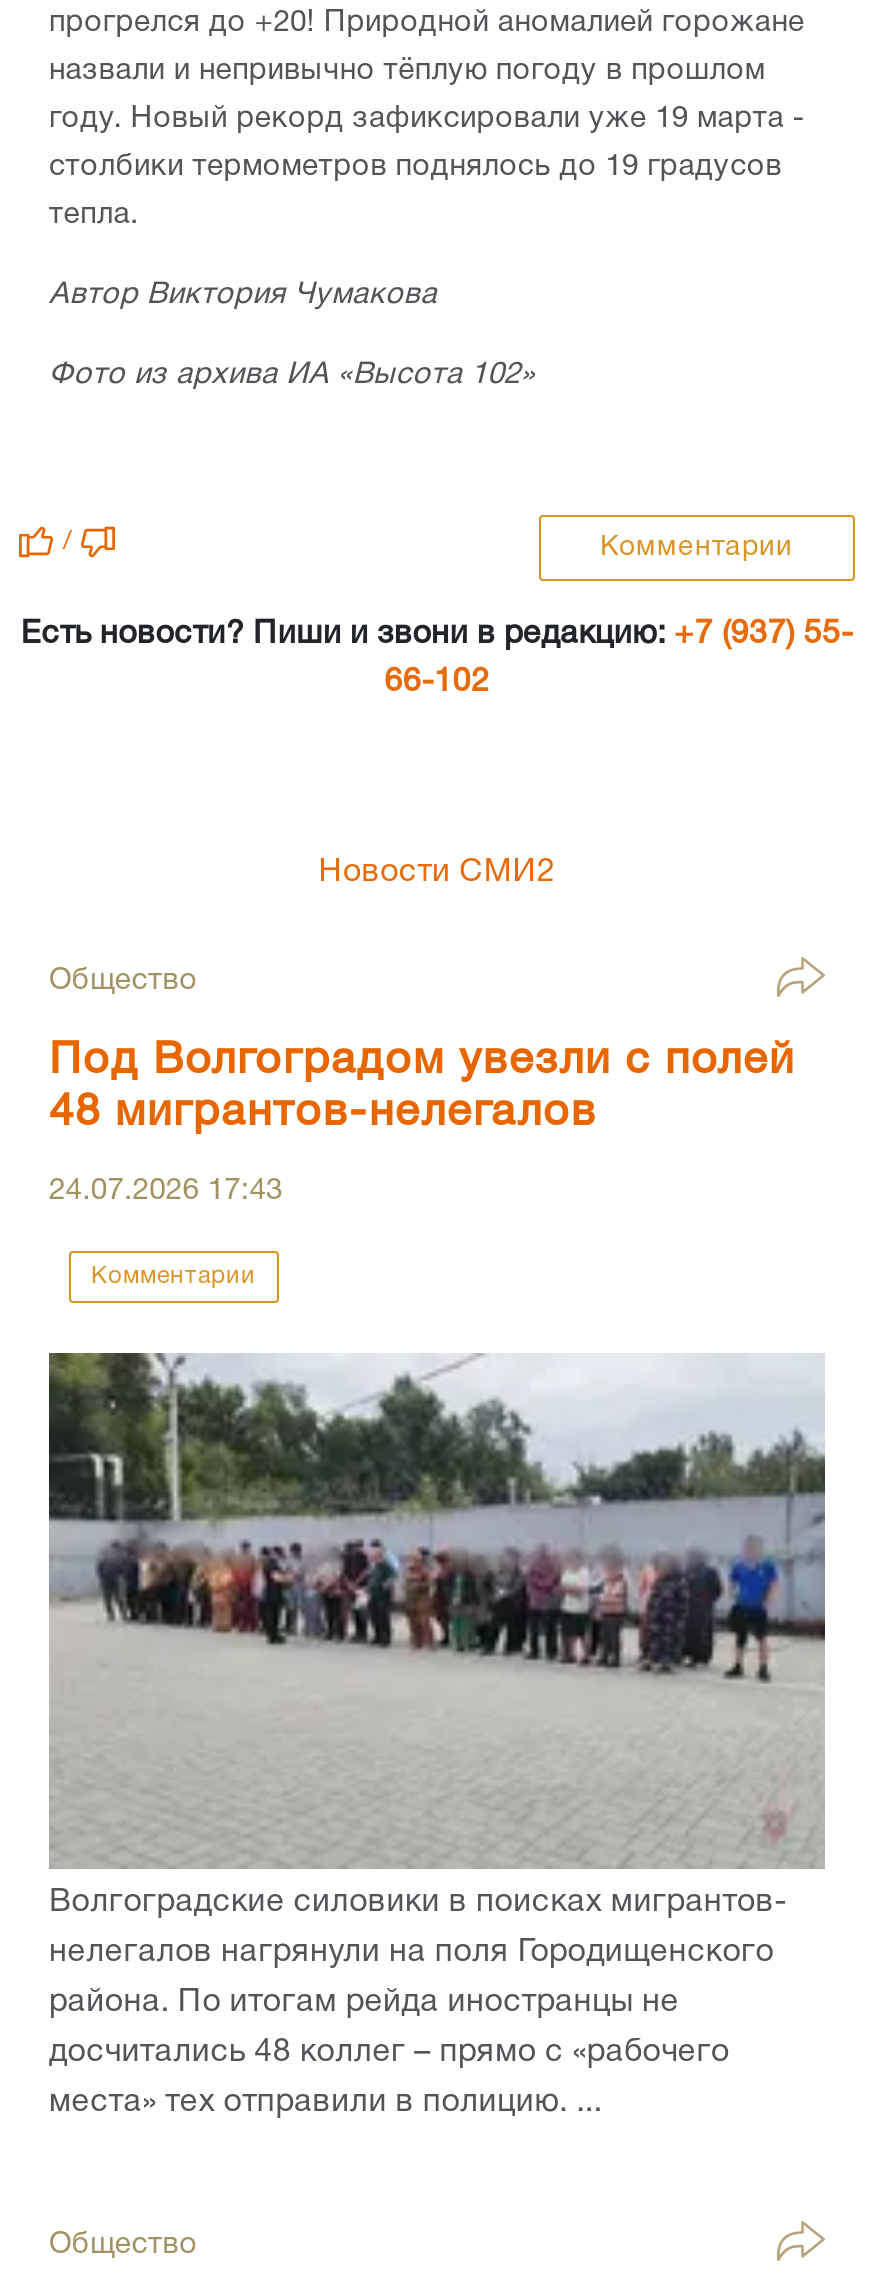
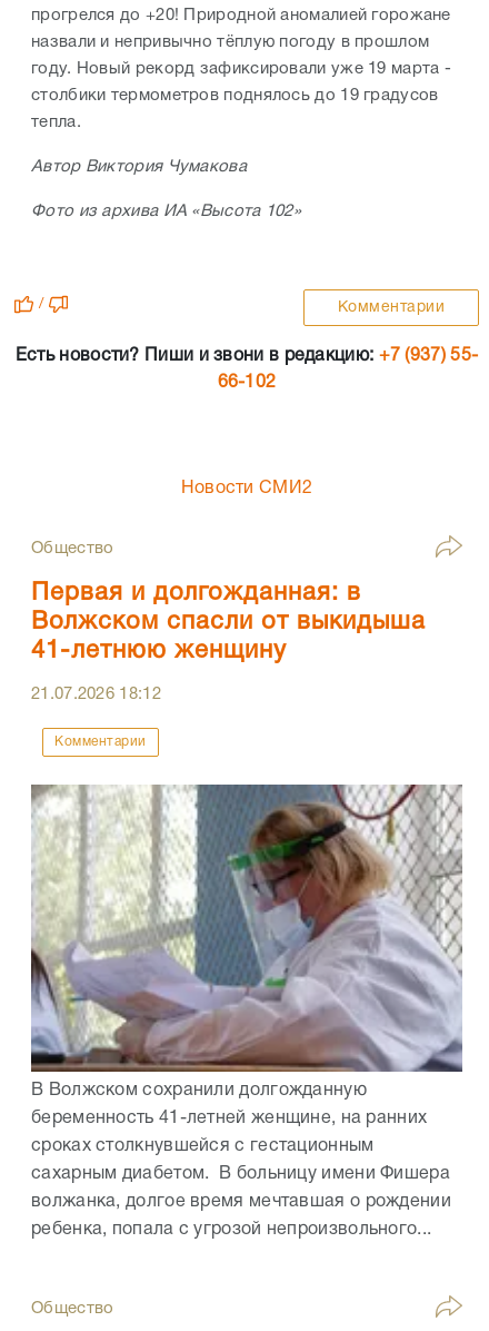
[49,1042,795,1134] Под Волгоградом увезли с полей | 48 мигрантов-нелегалов -> [31,582,426,662] Первая и долгожданная: в | Волжском спасли от выкидыша | 41-летнюю женщину
[49,1178,283,1206] 24.07.2026 17:43 -> [31,687,161,703] 21.07.2026 18:12
[47,1351,827,2118] [image] | Волгоградские силовики в поисках мигрантов- | нелегалов нагрянули на поля Городищенского | района. По итогам рейда иностранцы не | досчитались 48 коллег – прямо с «рабочего | места» тех отправили в полицию. ... -> [31,783,462,1238] [image] | В Волжском сохранили долгожданную | беременность 41-летней женщине, на ранних | сроках столкнувшейся с гестационным | сахарным диабетом. В больницу имени Фишера | волжанка, долгое время мечтавшая о рождении | ребенка, попала с угрозой непроизвольного...

